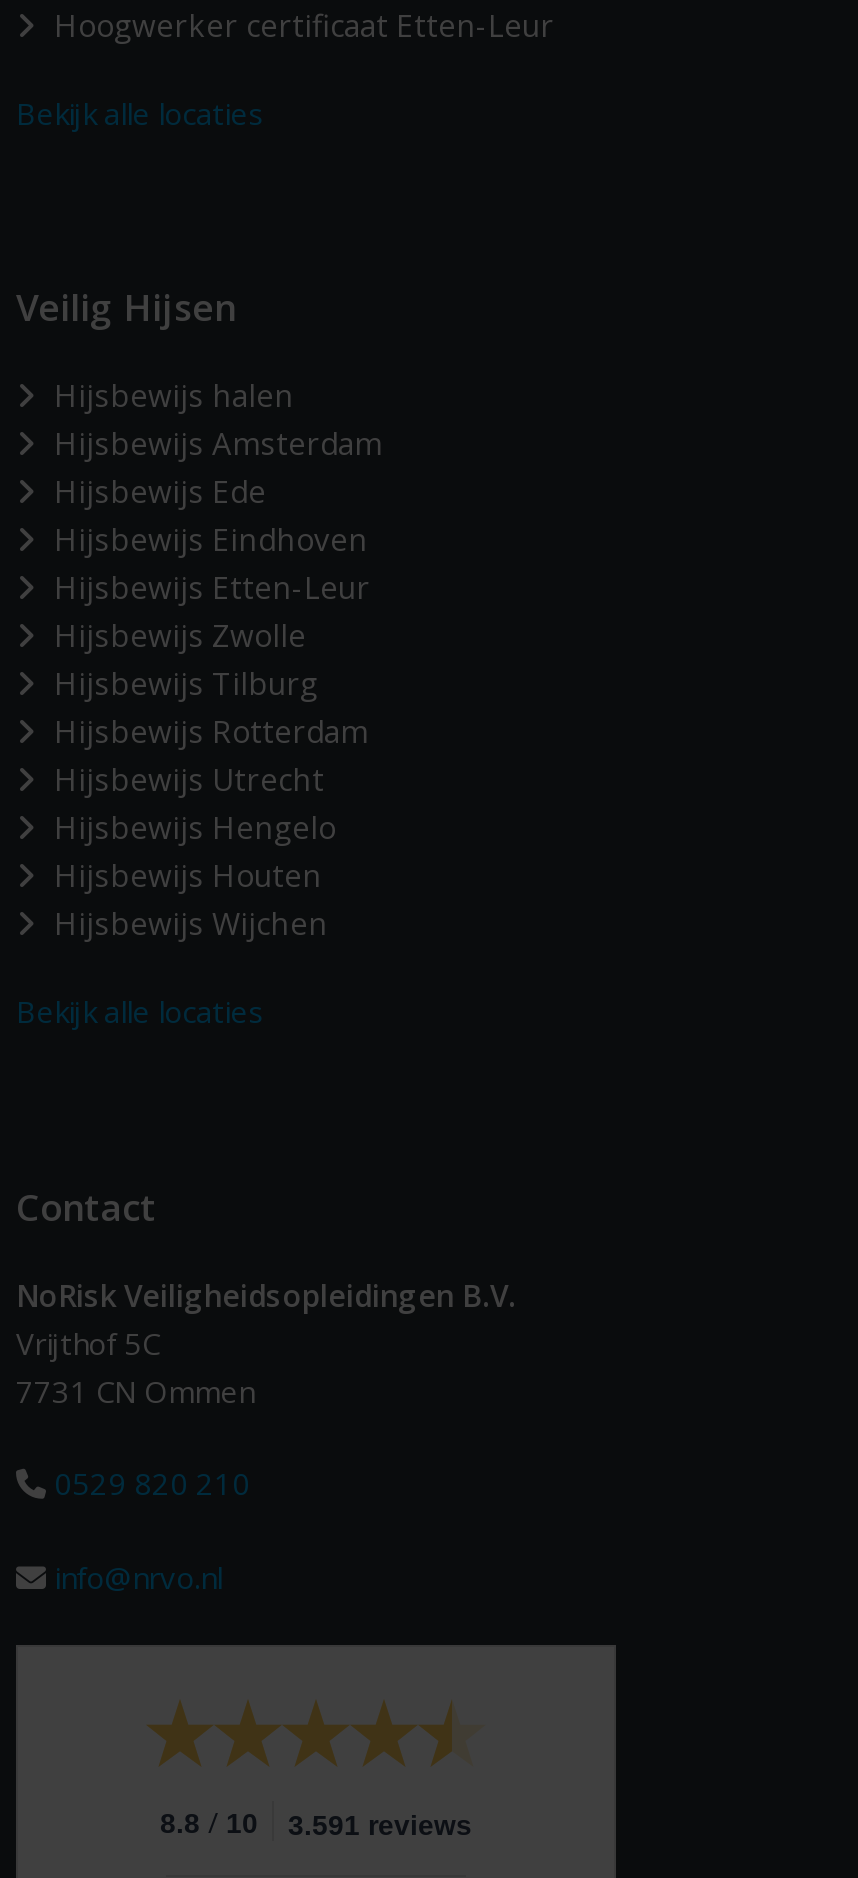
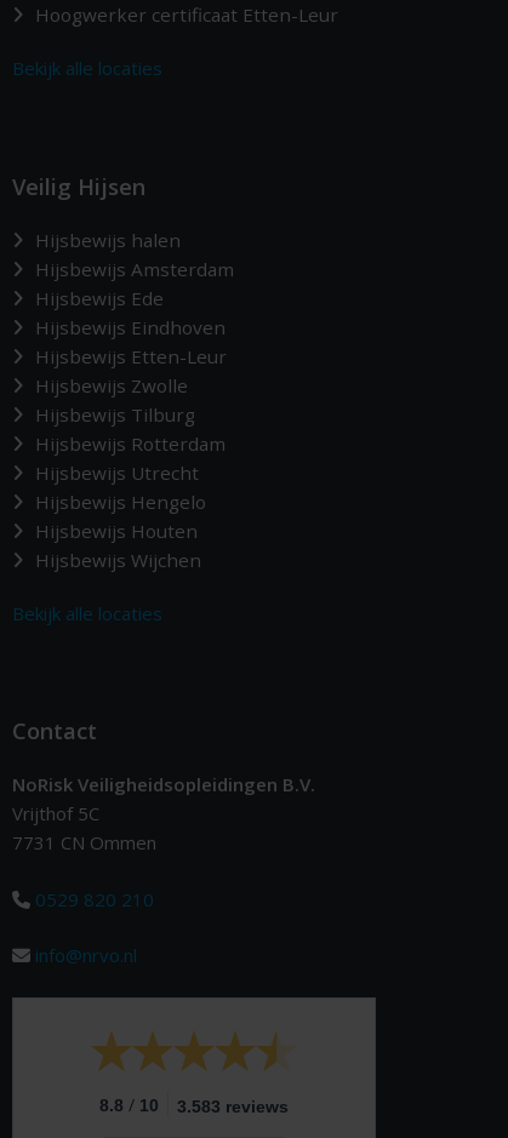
[160,1803,472,1841] 8.8 / 10 3.591 reviews -> [99,1093,289,1116] 8.8 / 10 3.583 reviews

